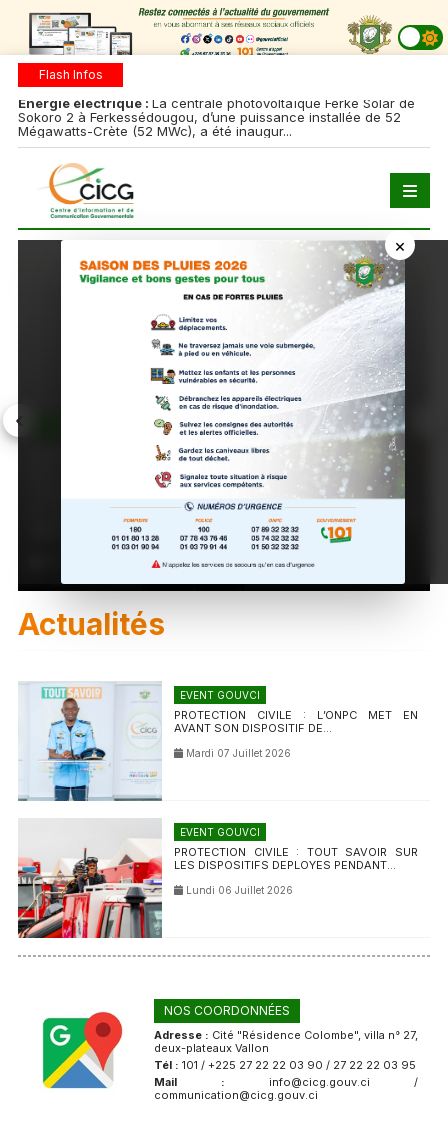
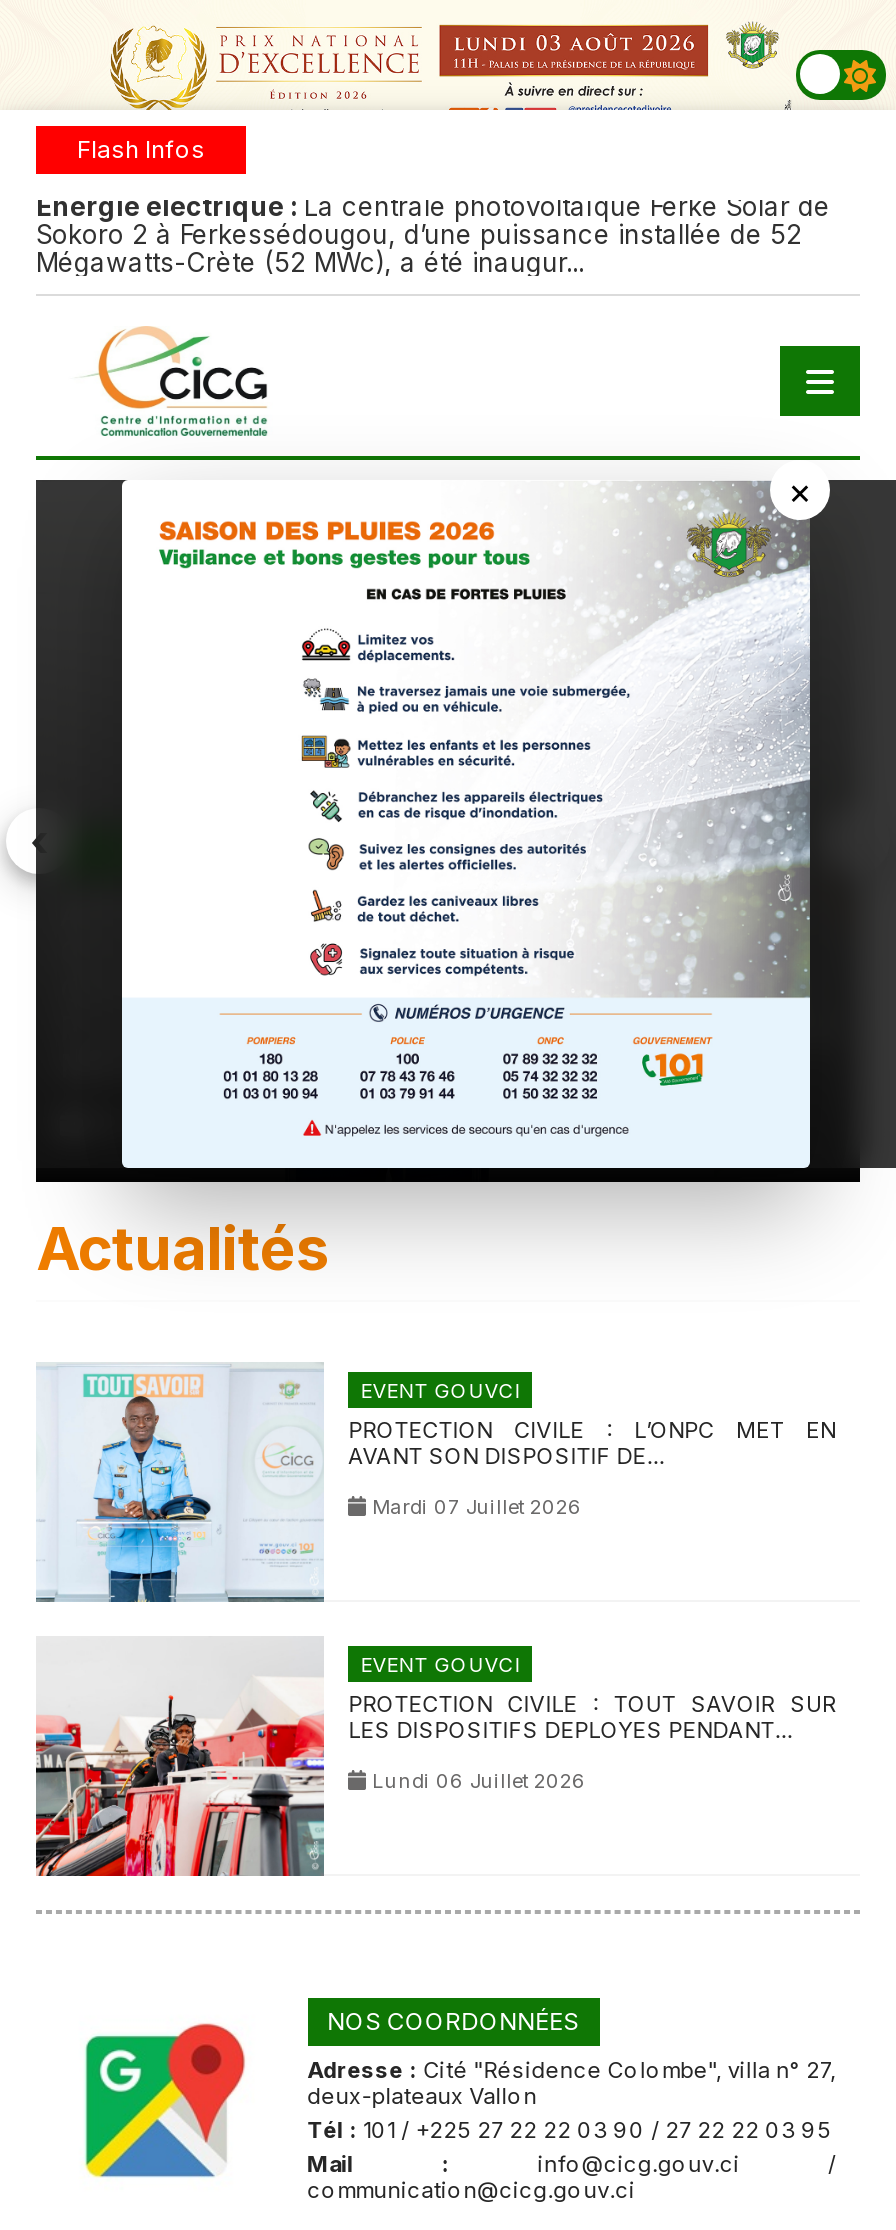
[28,7,395,56] [image] -> [58,16,792,112] [image]

